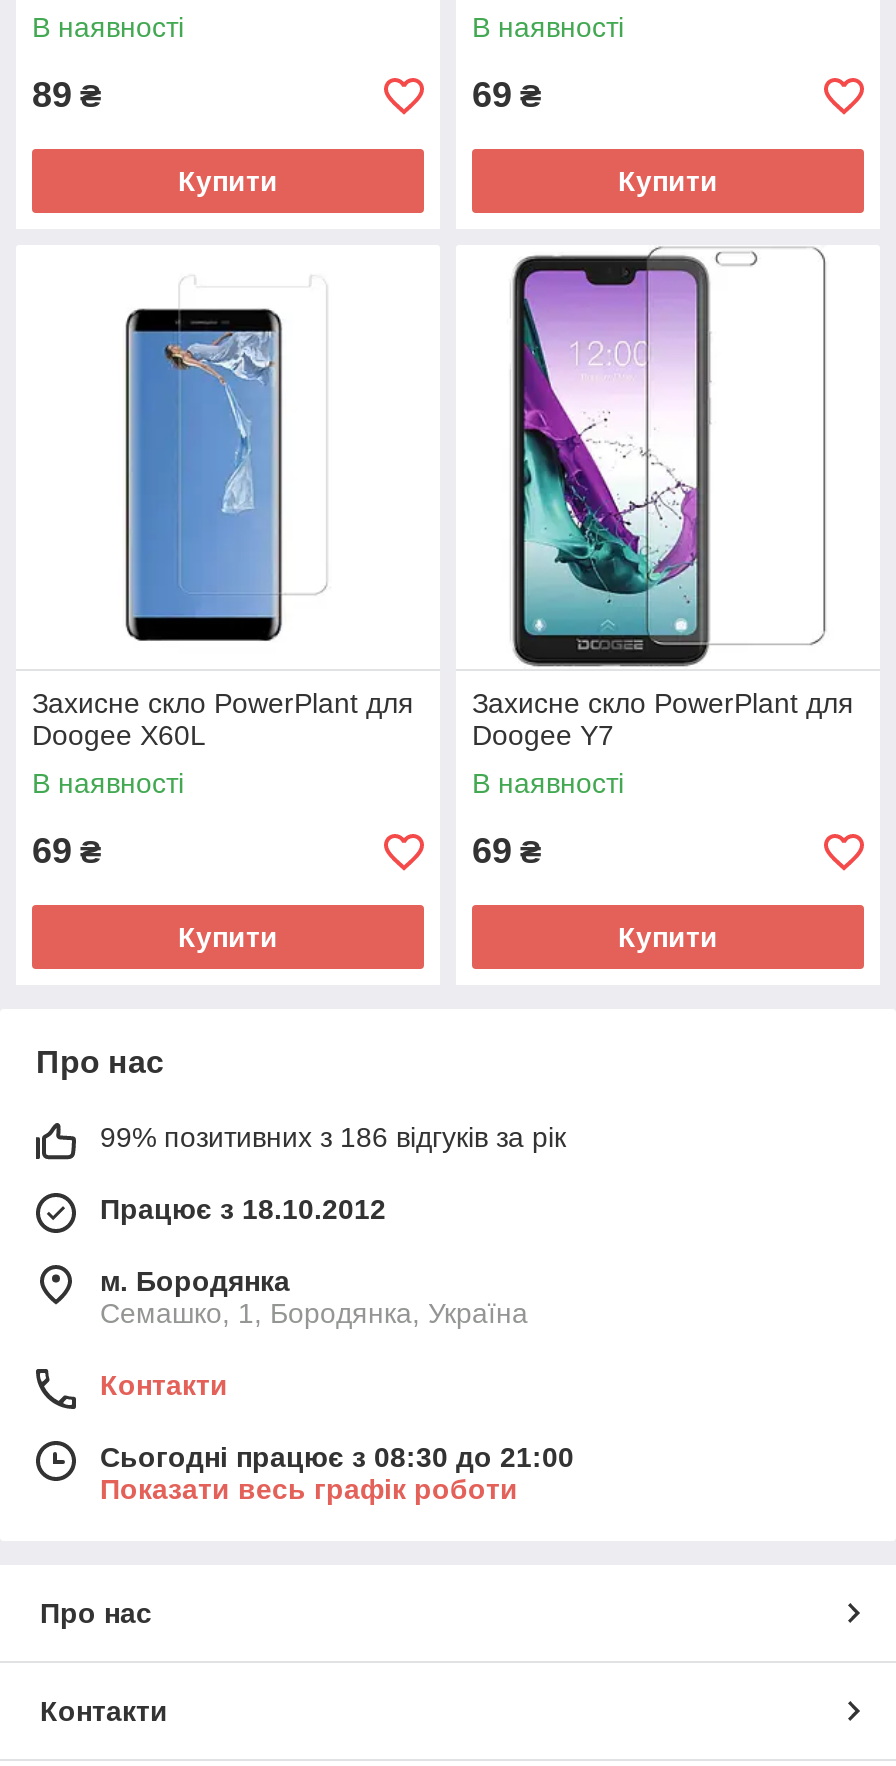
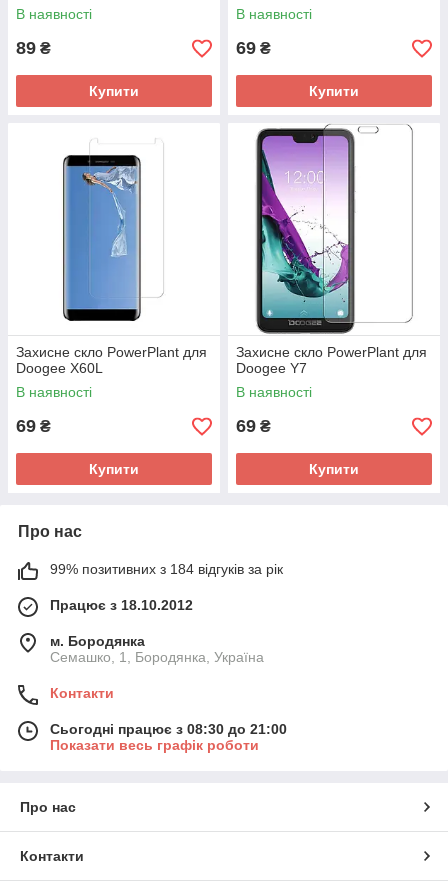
[100,1121,566,1153] 99% позитивних з 186 відгуків за рік -> [50,561,283,577] 99% позитивних з 184 відгуків за рік

